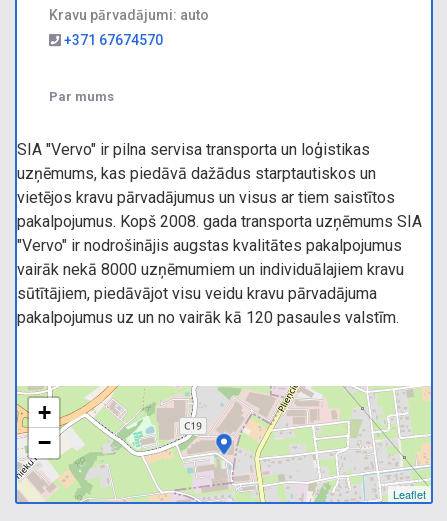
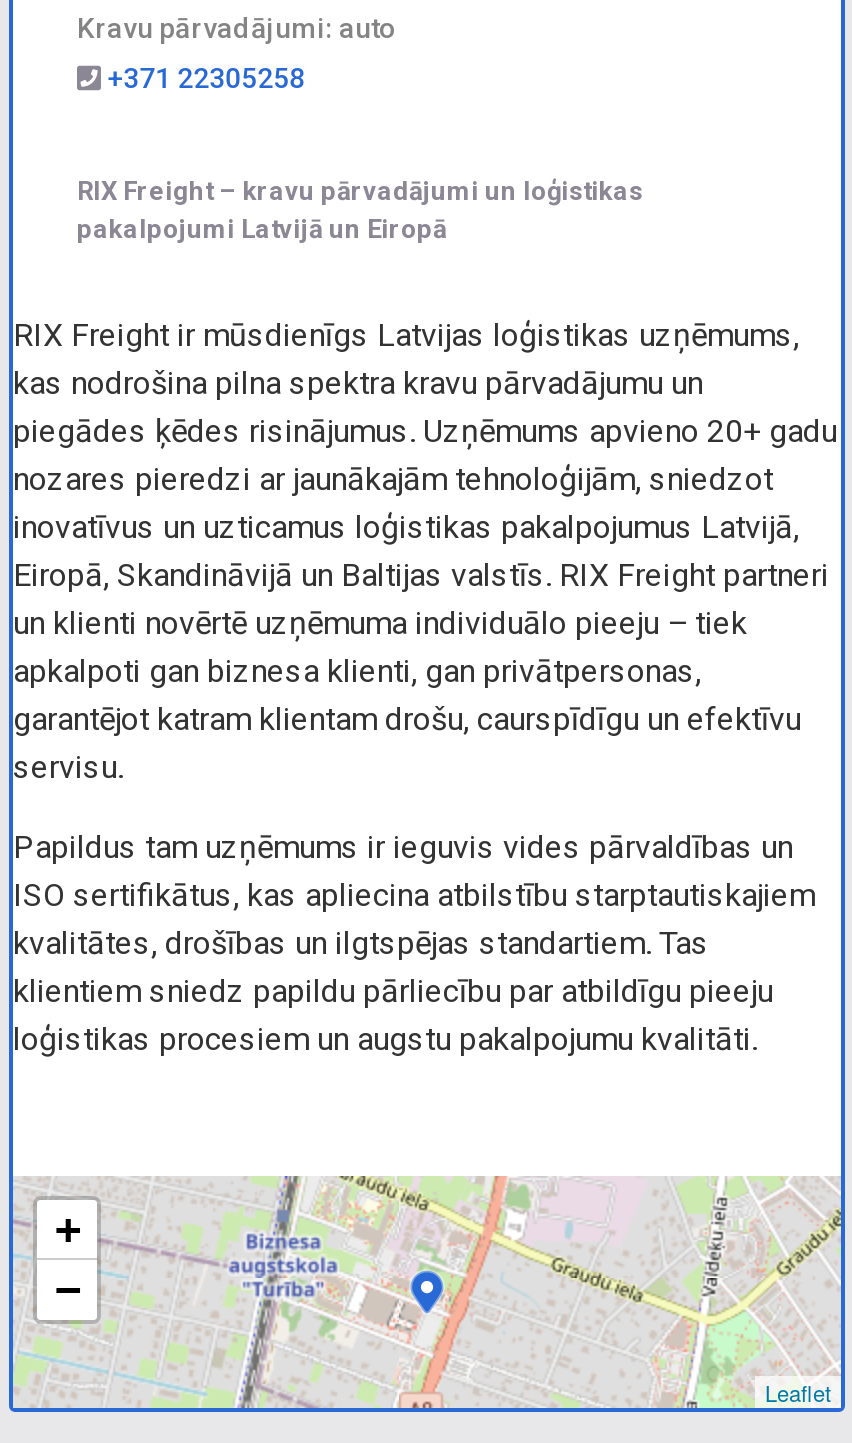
[61,32,163,48] +371 67674570 -> [101,62,305,94] +371 22305258
[17,89,422,327] Par mums | SIA "Vervo" ir pilna servisa transporta un loģistikas | uzņēmums, kas piedāvā dažādus starptautiskos un | vietējos kravu pārvadājumus un visus ar tiem saistītos | pakalpojumus. Kopš 2008. gada transporta uzņēmums SIA | "Vervo" ir nodrošinājis augstas kvalitātes pakalpojumus | vairāk nekā 8000 uzņēmumiem un individuālajiem kravu | sūtītājiem, piedāvājot visu veidu kravu pārvadājuma | pakalpojumus uz un no vairāk kā 120 pasaules valstīm. -> [13,176,837,1058] RIX Freight – kravu pārvadājumi un loģistikas | pakalpojumi Latvijā un Eiropā | RIX Freight ir mūsdienīgs Latvijas loģistikas uzņēmums, | kas nodrošina pilna spektra kravu pārvadājumu un | piegādes ķēdes risinājumus. Uzņēmums apvieno 20+ gadu | nozares pieredzi ar jaunākajām tehnoloģijām, sniedzot | inovatīvus un uzticamus loģistikas pakalpojumus Latvijā, | Eiropā, Skandināvijā un Baltijas valstīs. RIX Freight partneri | un klienti novērtē uzņēmuma individuālo pieeju – tiek | apkalpoti gan biznesa klienti, gan privātpersonas, | garantējot katram klientam drošu, caurspīdīgu un efektīvu | servisu. | Papildus tam uzņēmums ir ieguvis vides pārvaldības un | ISO sertifikātus, kas apliecina atbilstību starptautiskajiem | kvalitātes, drošības un ilgtspējas standartiem. Tas | klientiem sniedz papildu pārliecību par atbildīgu pieeju | loģistikas procesiem un augstu pakalpojumu kvalitāti.
[16,385,431,503] [image] -> [13,1174,843,1410] [image]

